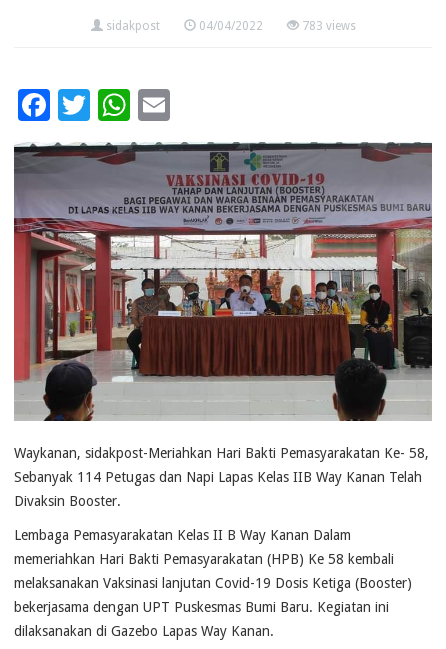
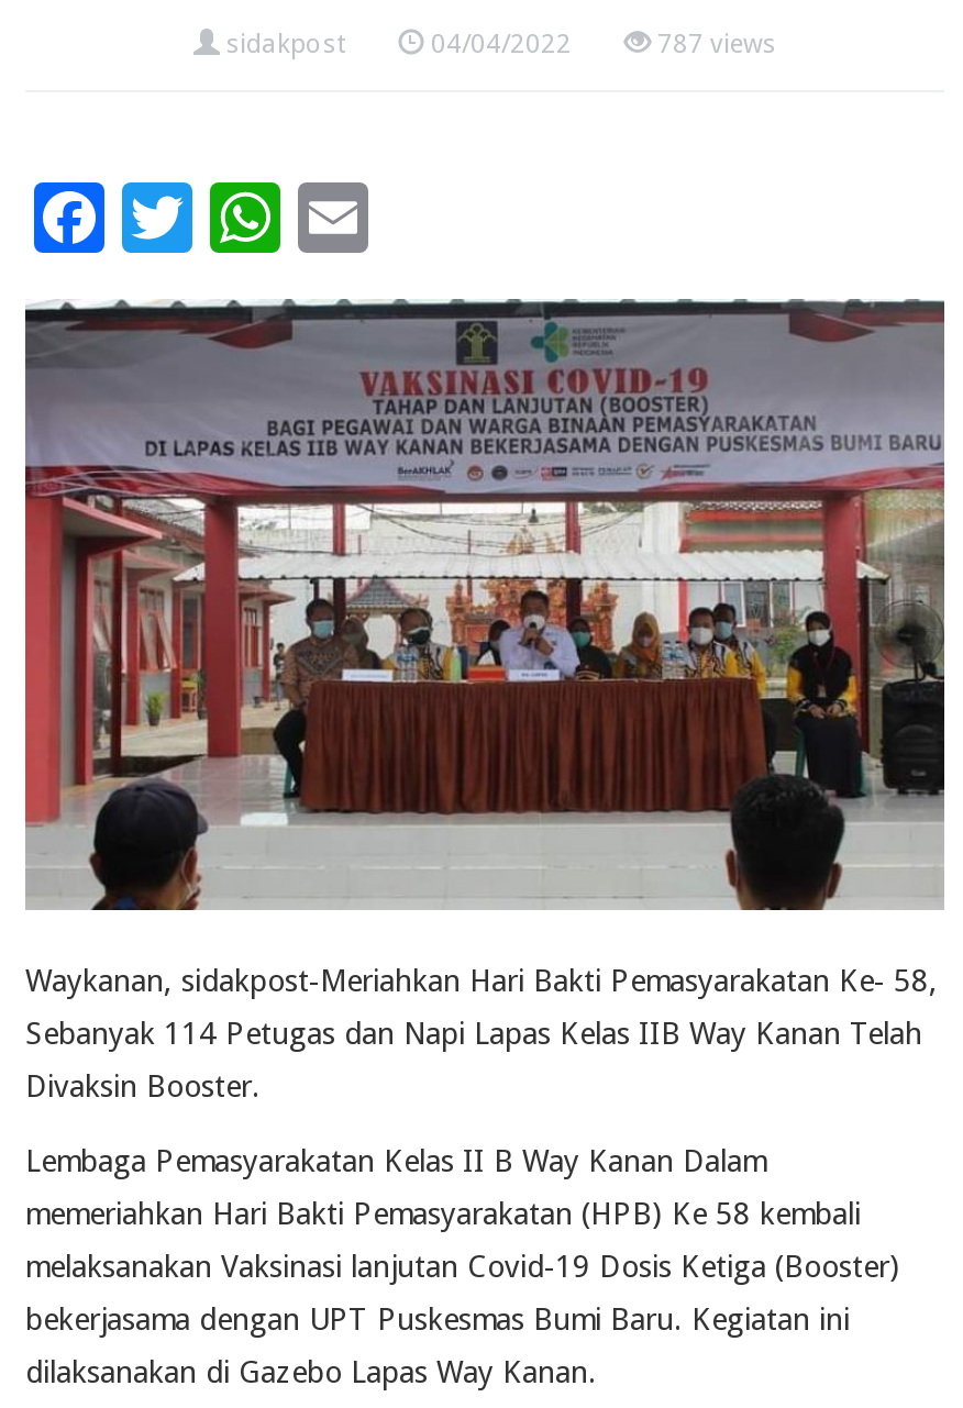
[298,19,355,33] 783 views -> [651,29,776,60] 787 views

